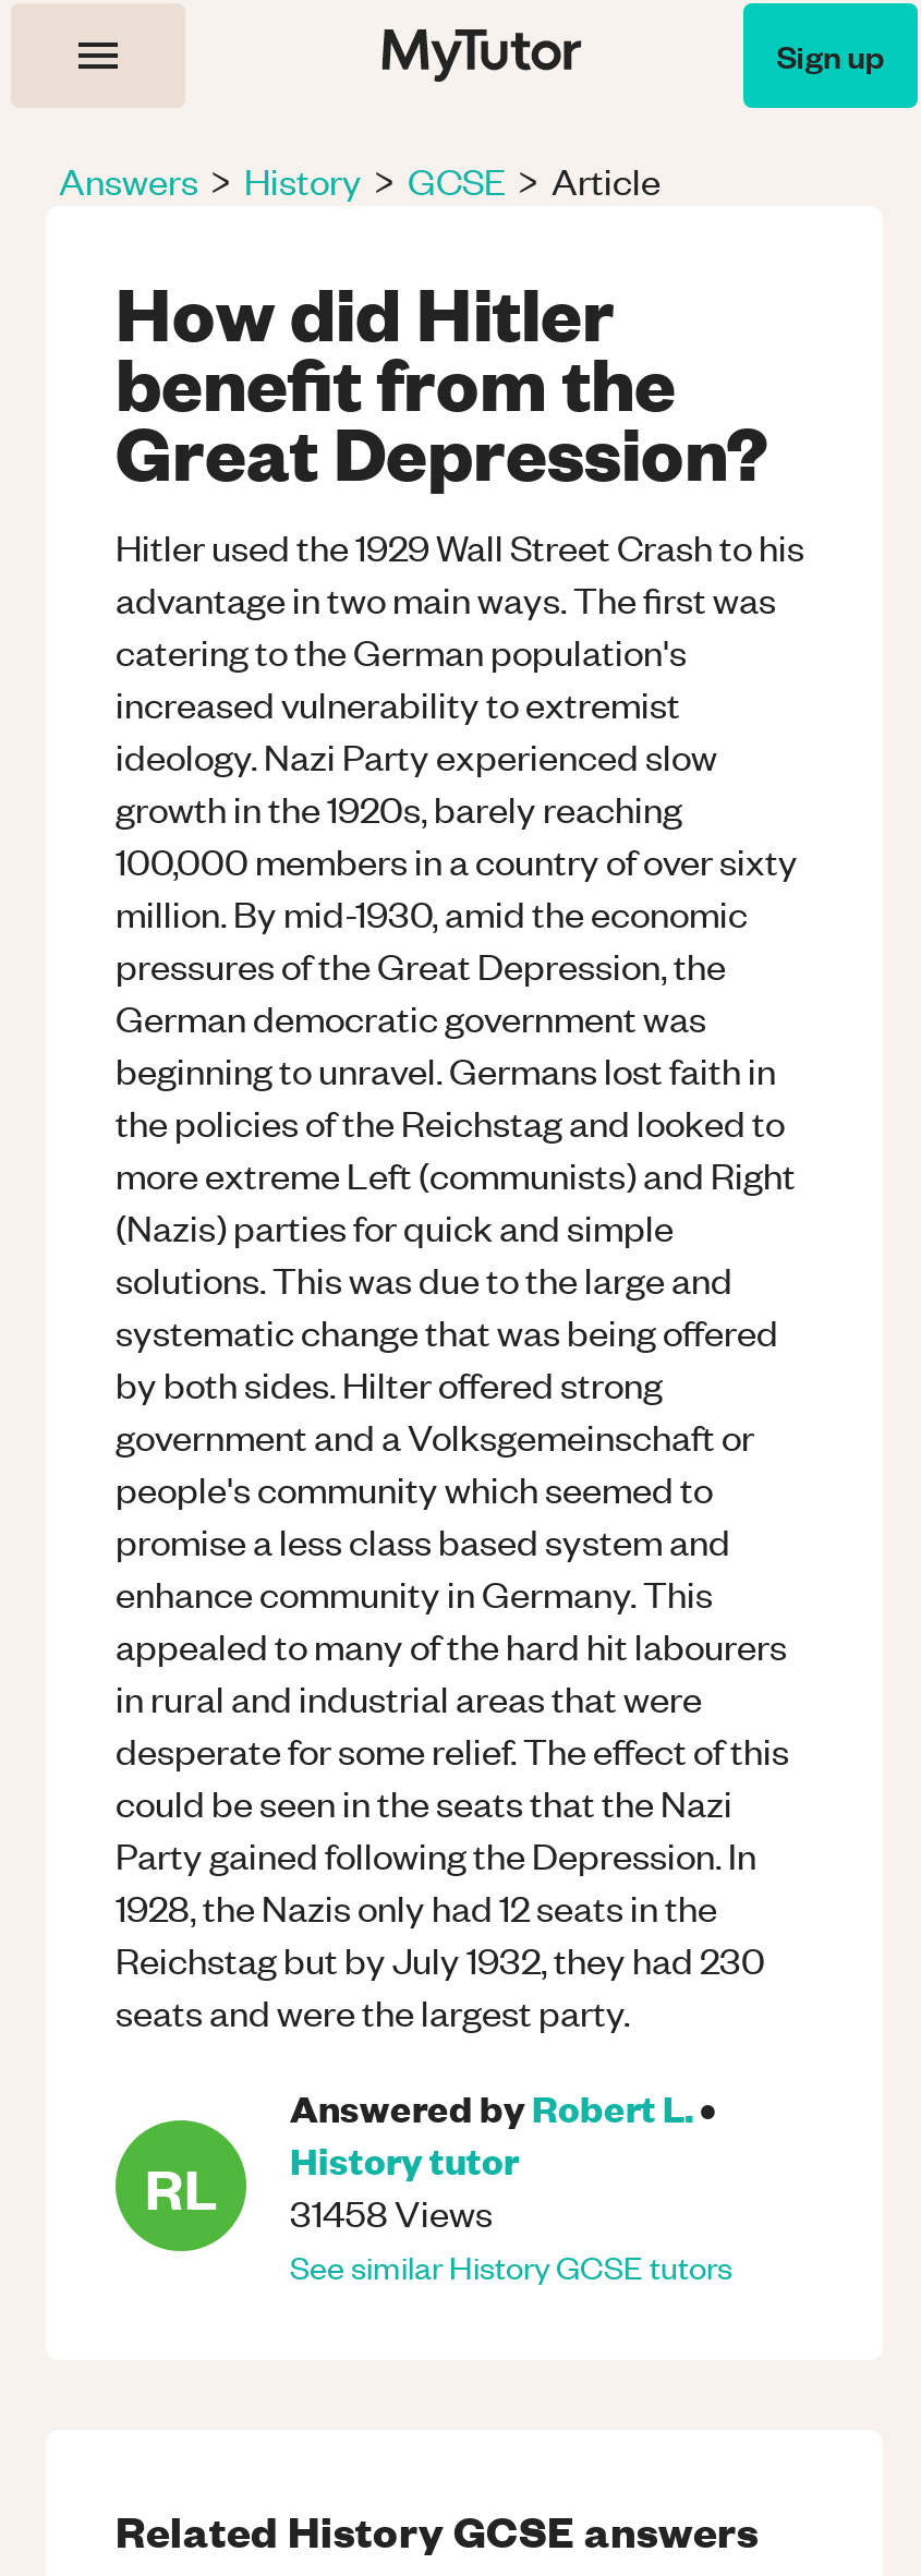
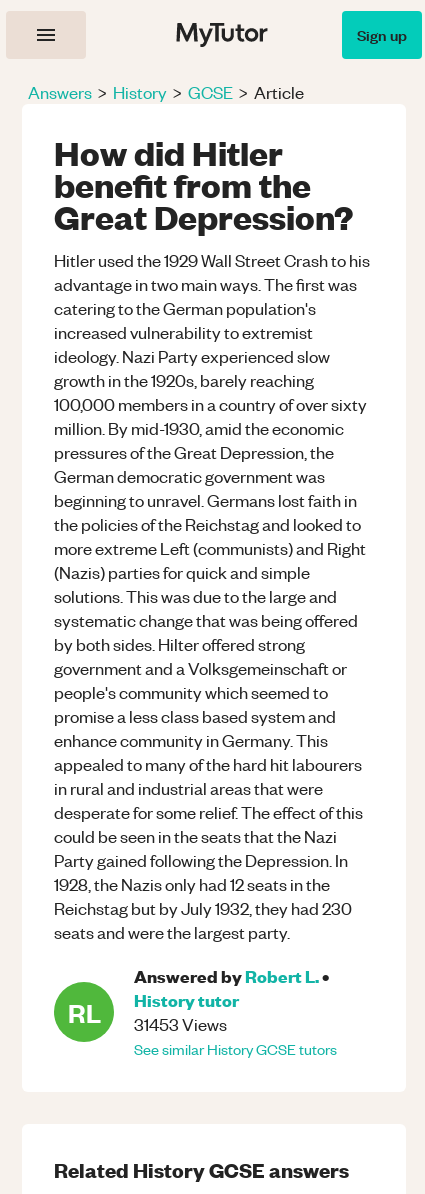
[145,2133,519,2236] RL 31458 Views Historytutor -> [67,988,239,1035] RL 31453 Views Historytutor

